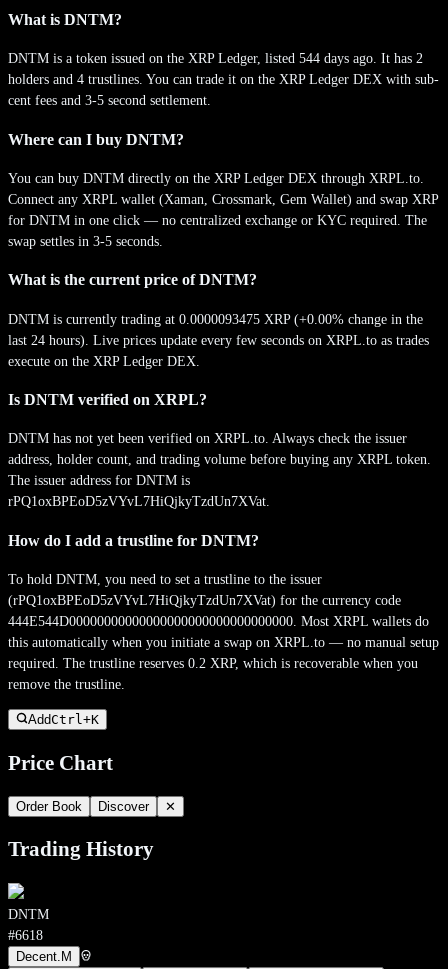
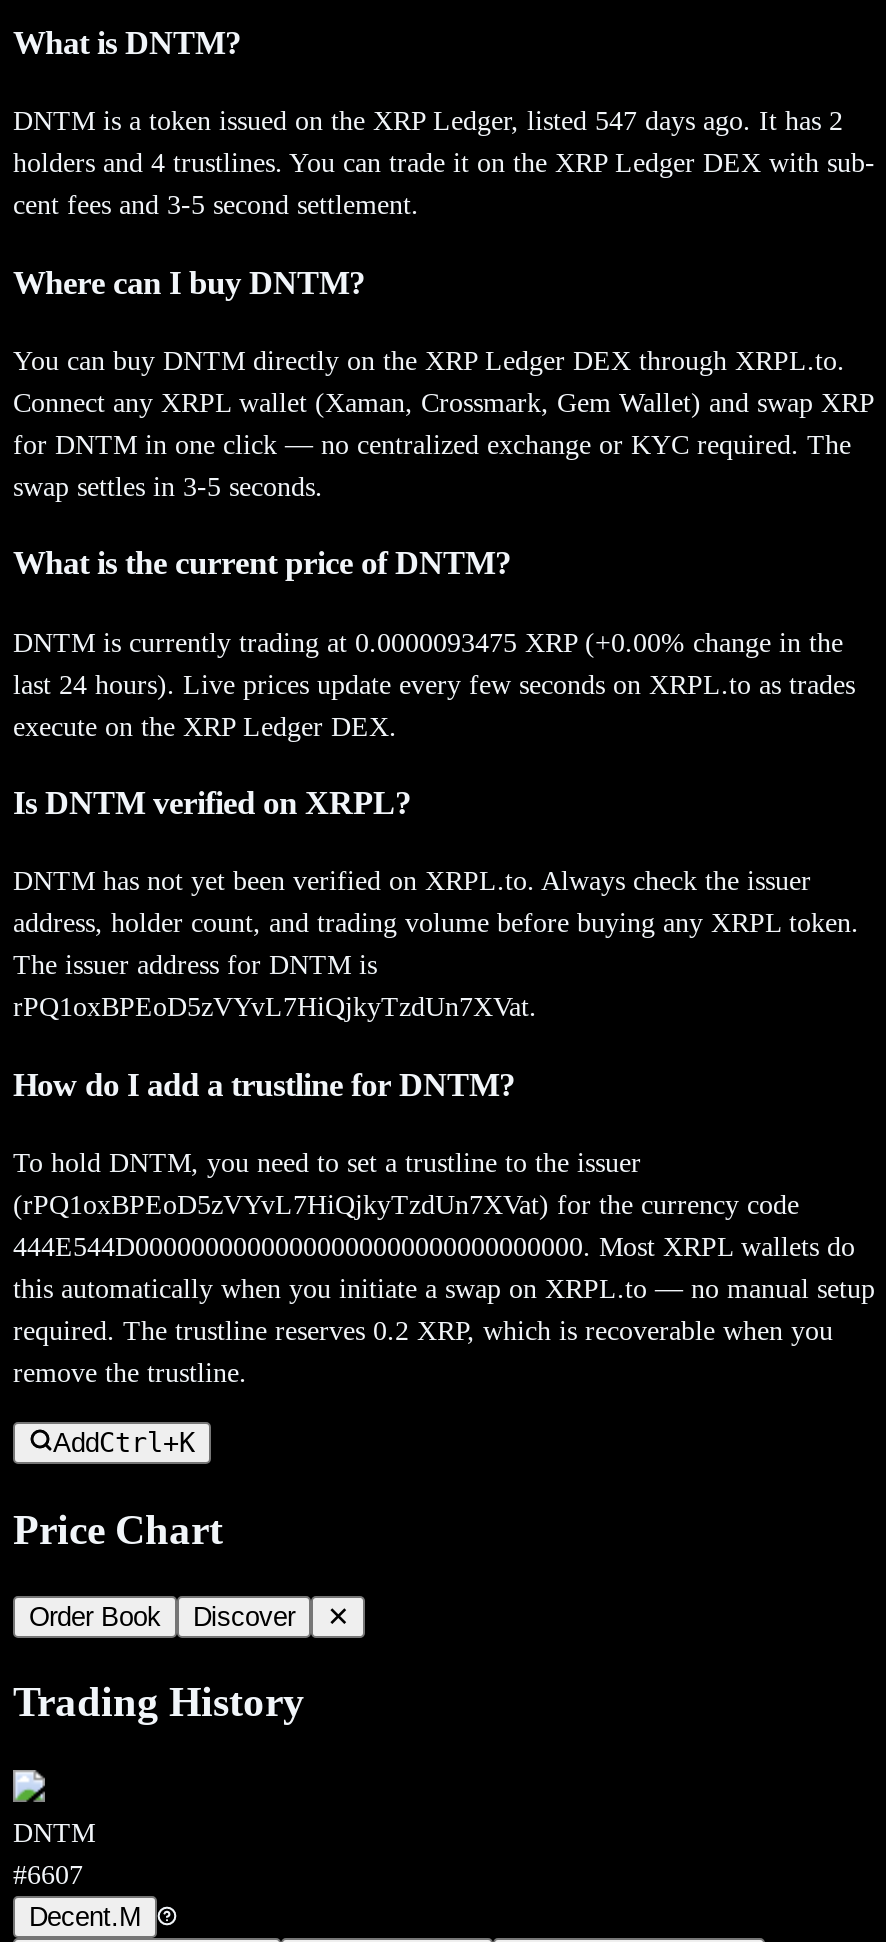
[8,51,423,66] DNTM is a token issued on the XRP Ledger, listed 544 days ago. It has 2 -> [13,106,843,136] DNTM is a token issued on the XRP Ledger, listed 547 days ago. It has 2
[8,928,43,943] #6618 -> [13,1860,83,1890] #6607

